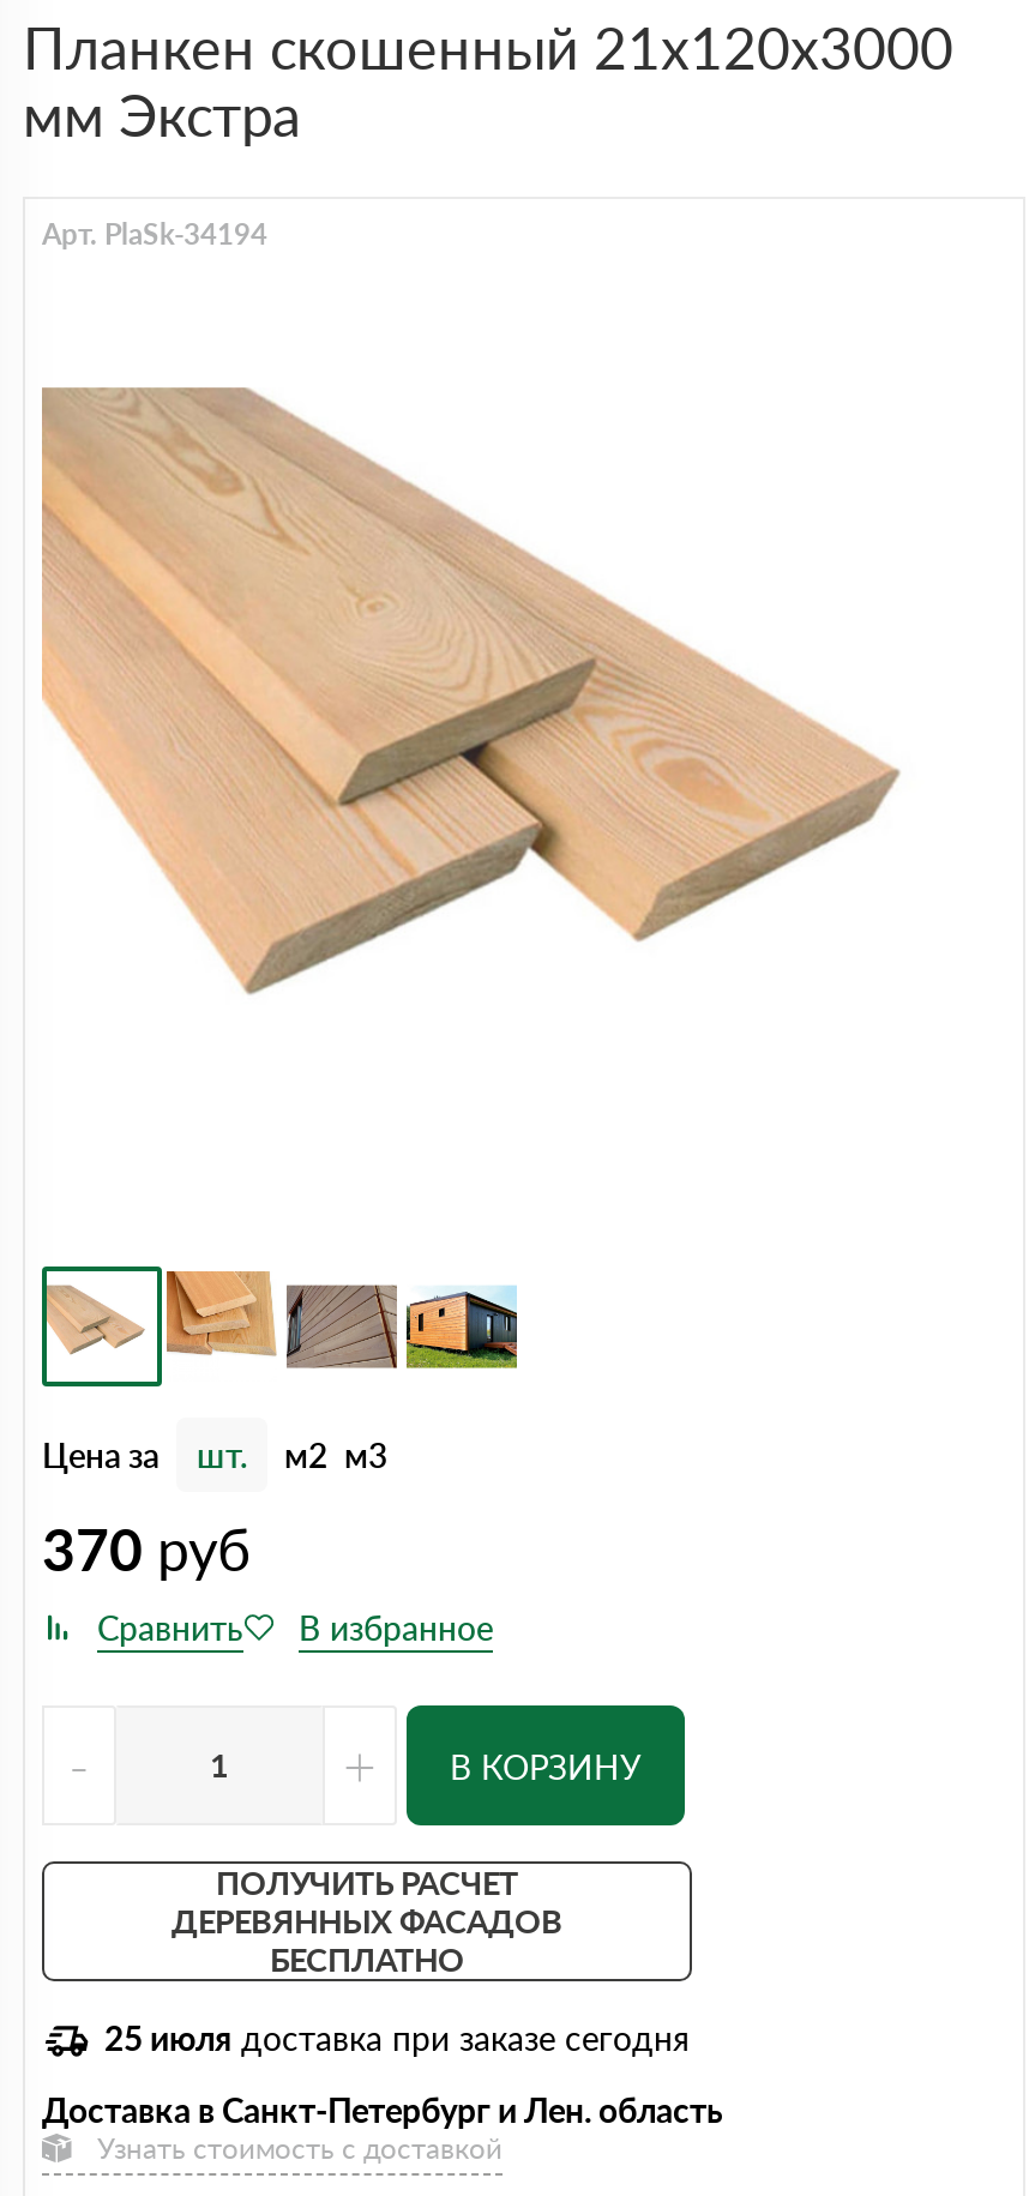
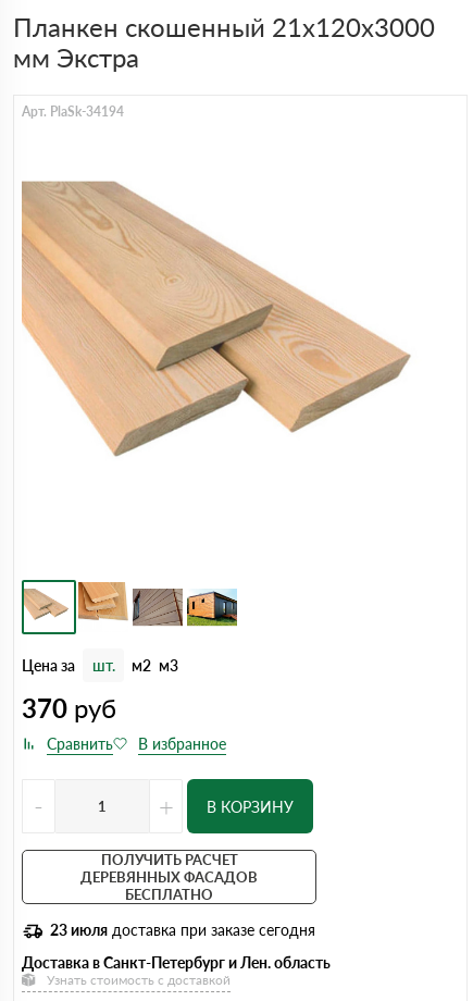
[104,2017,690,2058] 25 июля доставка при заказе сегодня -> [50,920,315,939] 23 июля доставка при заказе сегодня

